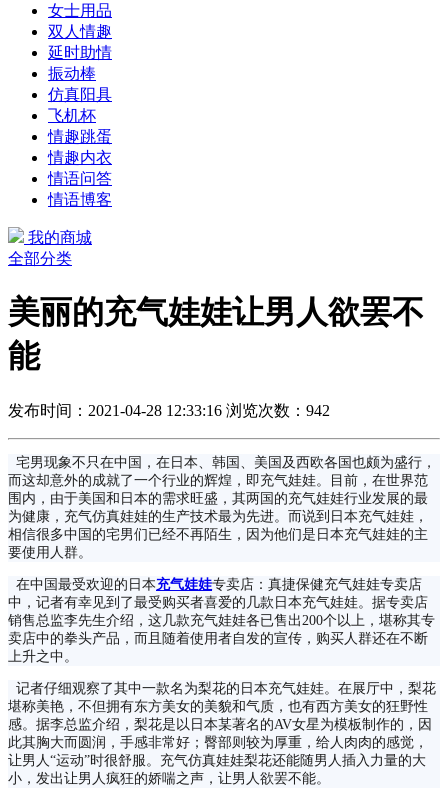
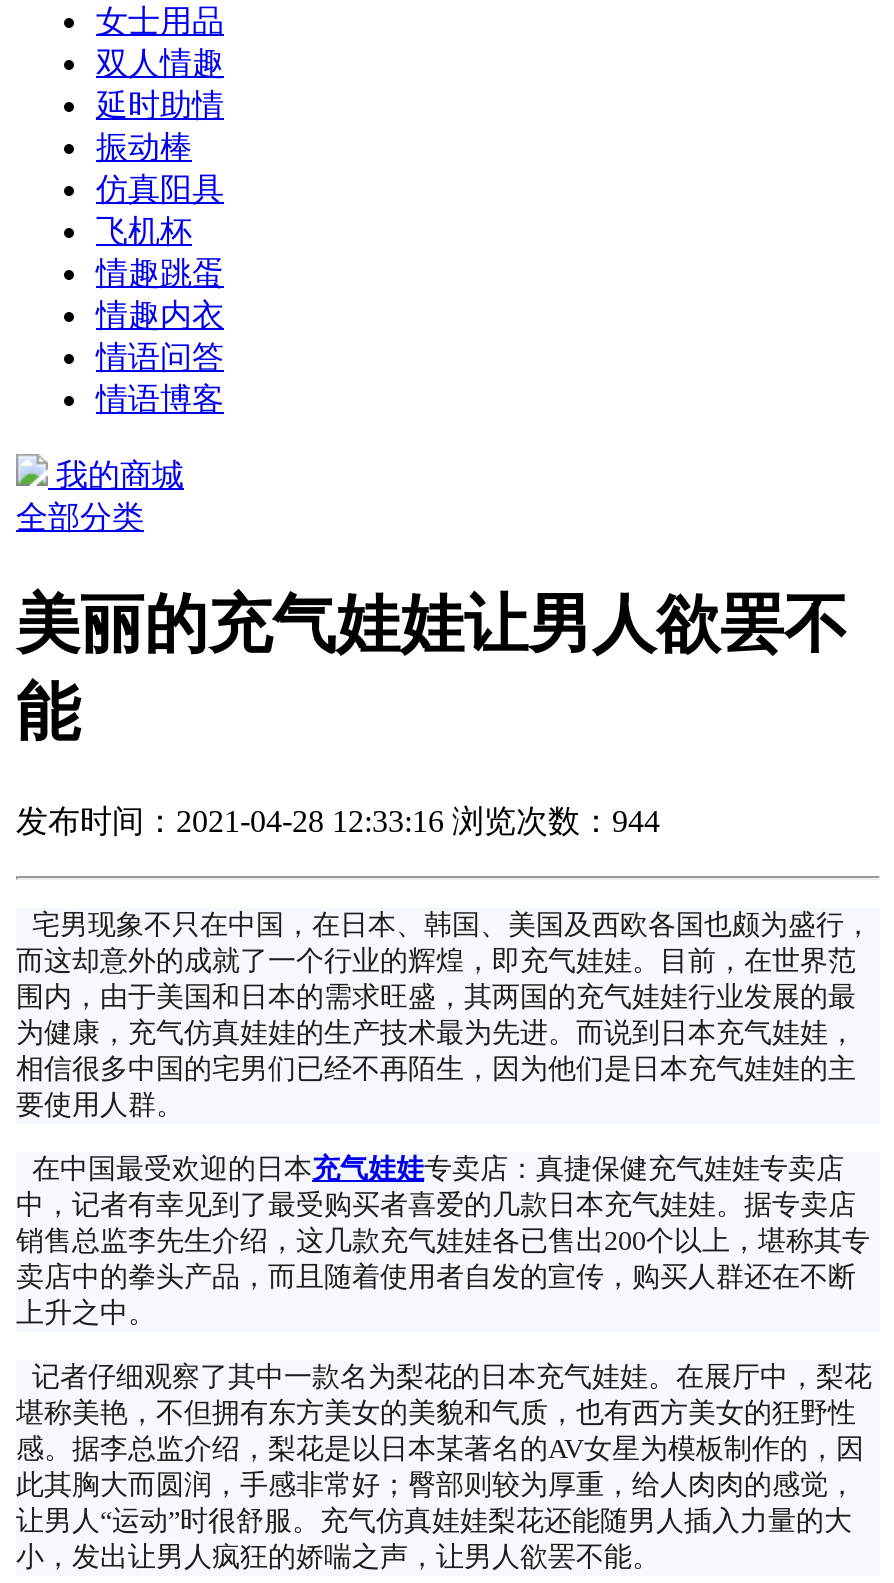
[8,402,330,419] 发布时间：2021-04-28 12:33:16 浏览次数：942 -> [16,804,660,838] 发布时间：2021-04-28 12:33:16 浏览次数：944

